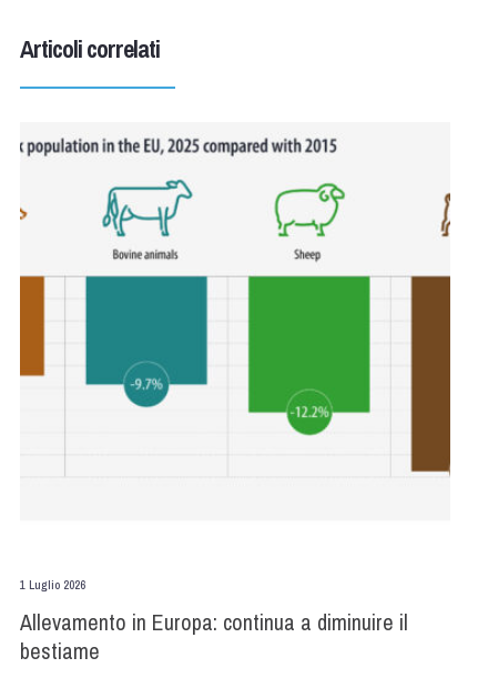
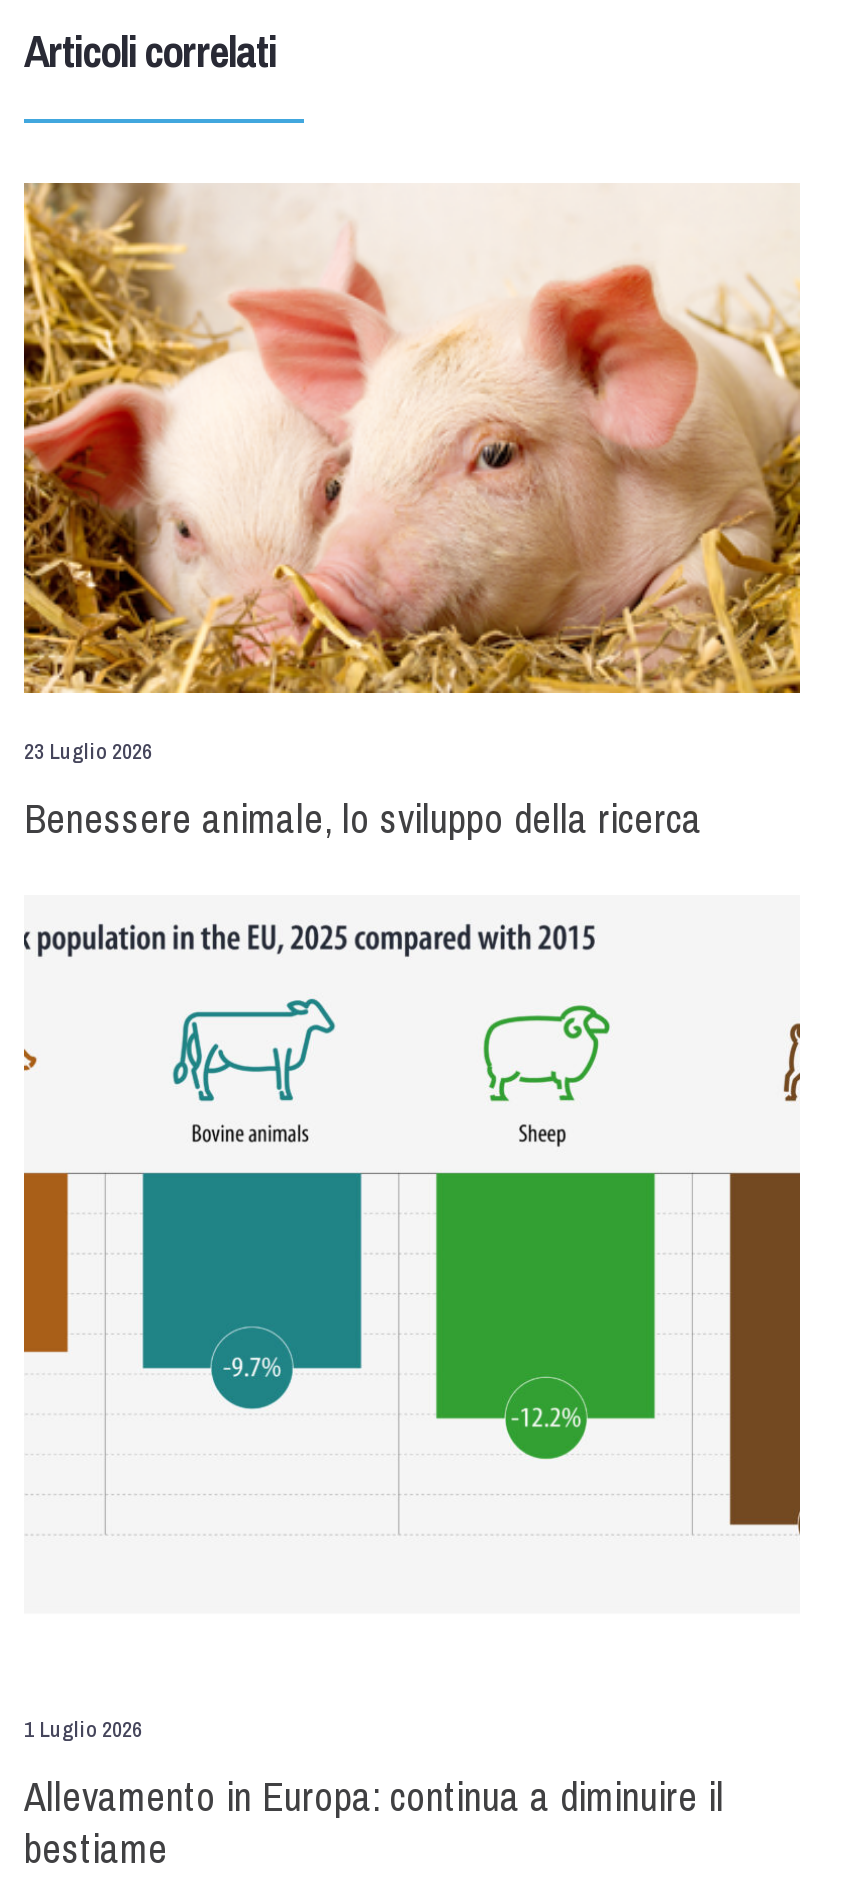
none -> [22,181,802,846] [image] | 23 Luglio 2026 | Benessere animale, lo sviluppo della ricerca

